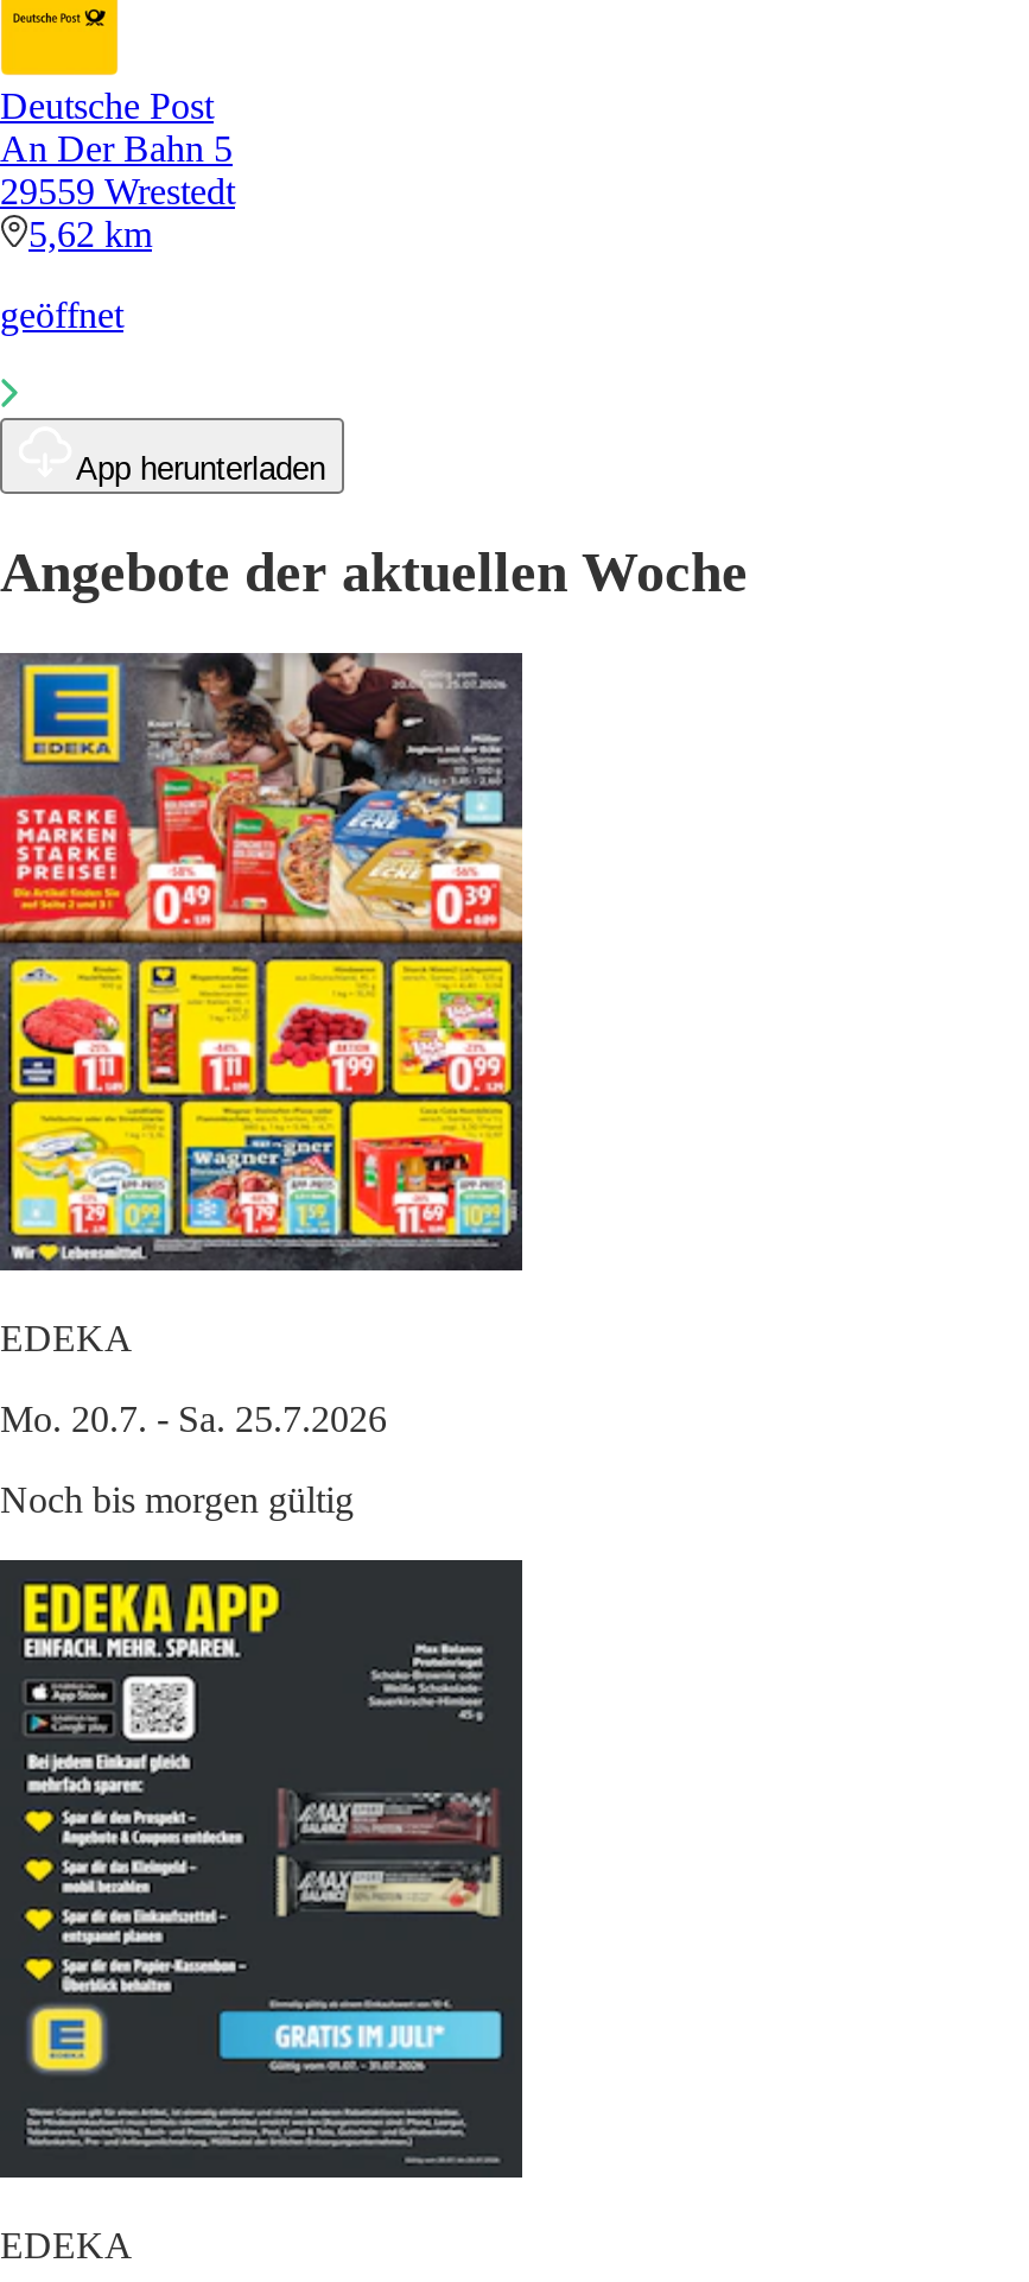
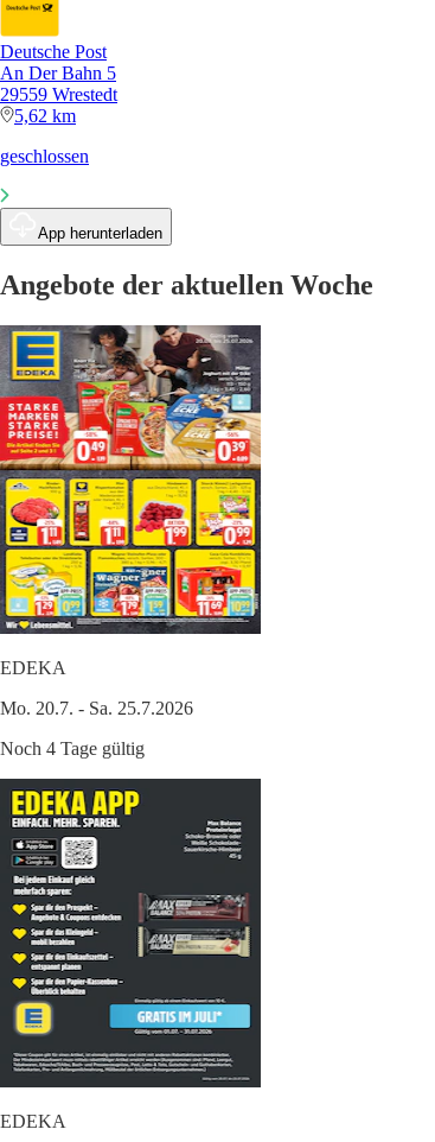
[0,294,123,334] geöffnet -> [0,146,89,166] geschlossen
[0,1478,354,1519] Noch bis morgen gültig -> [0,738,145,758] Noch 4 Tage gültig

